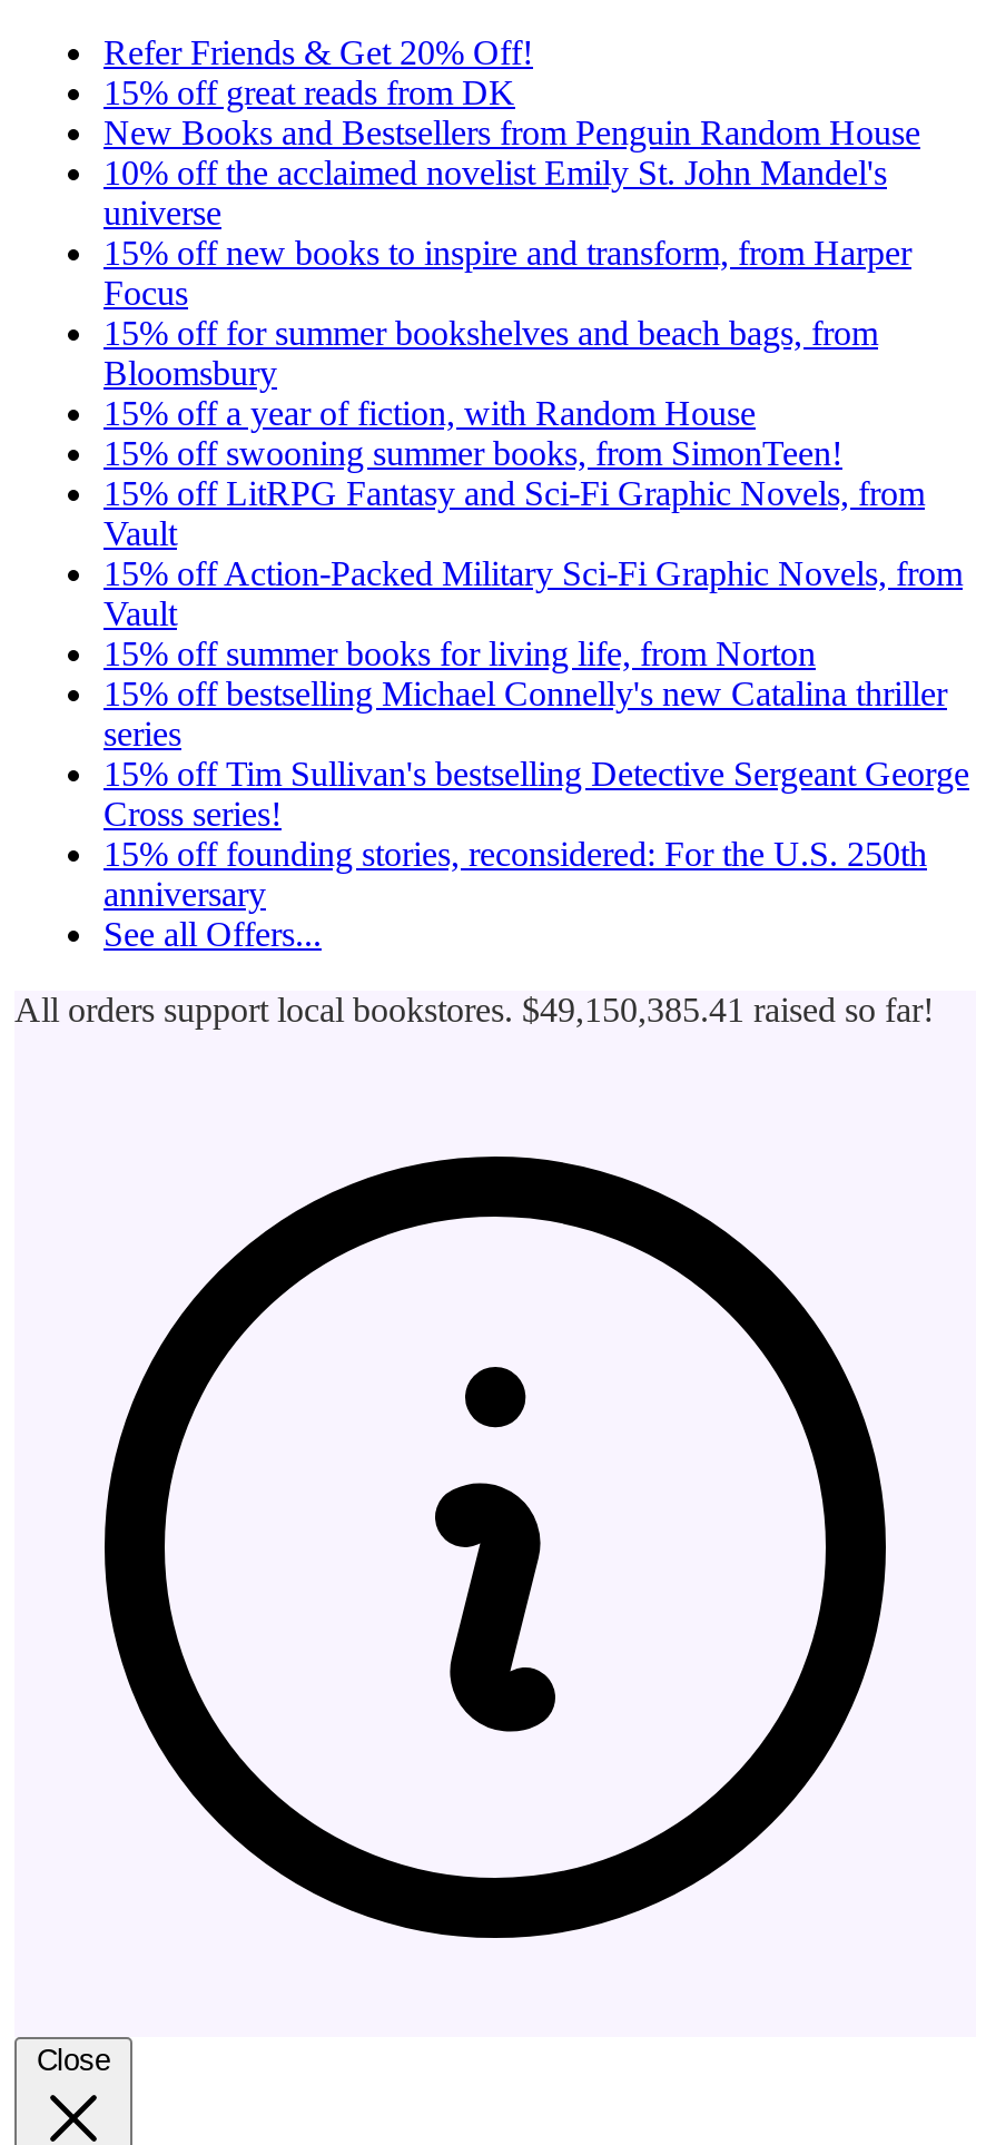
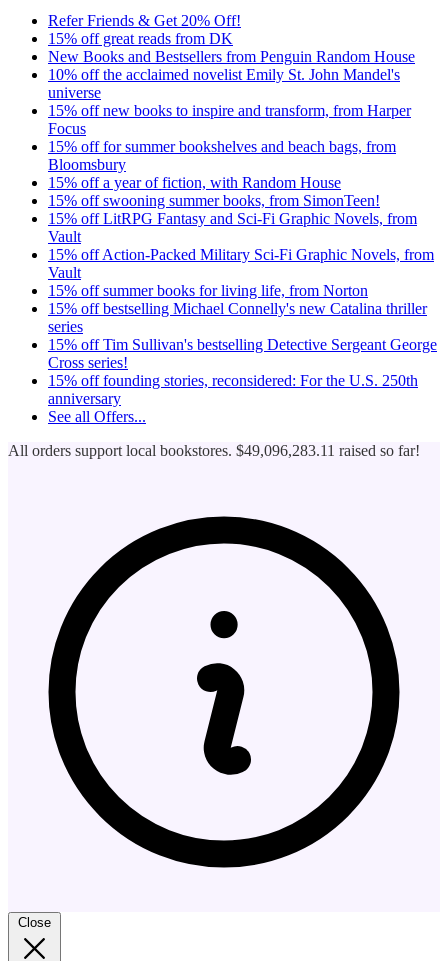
[14,991,934,1029] All orders support local bookstores. $49,150,385.41 raised so far! -> [8,442,420,459] All orders support local bookstores. $49,096,283.11 raised so far!

